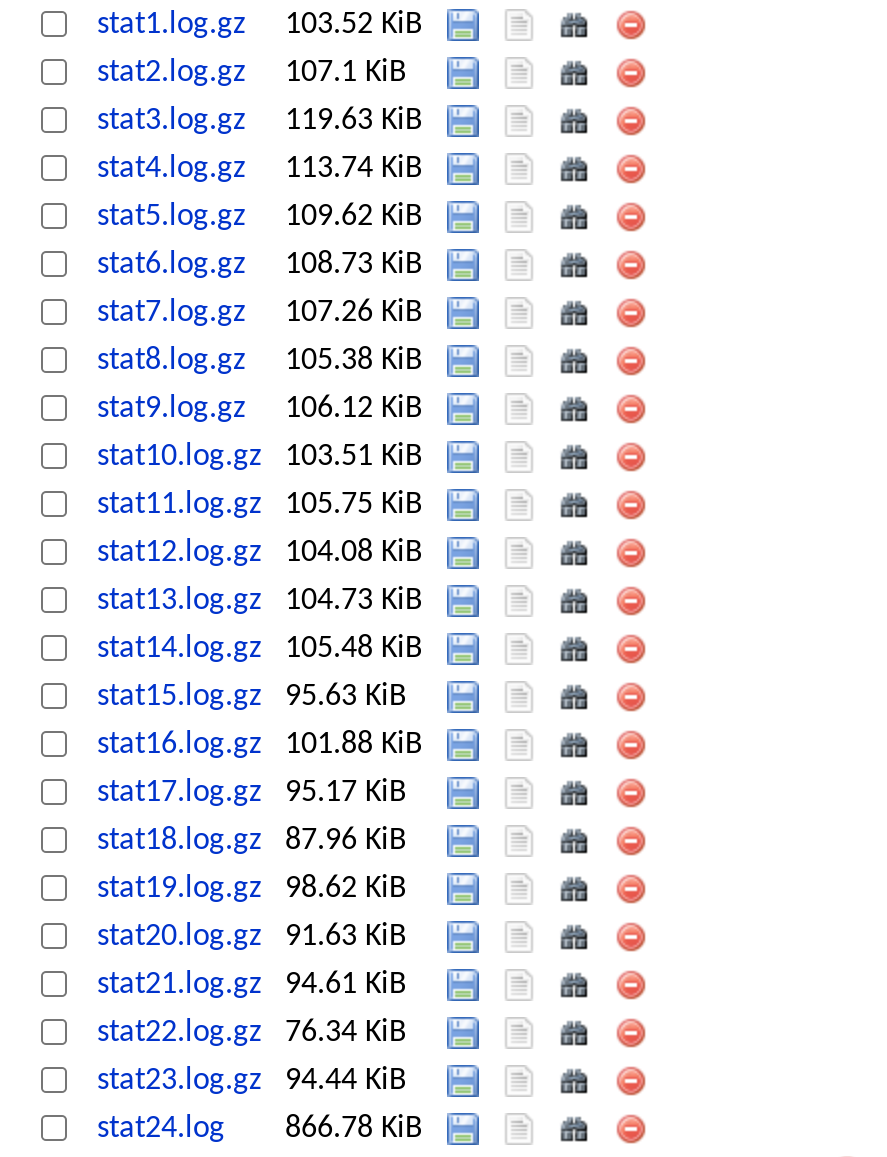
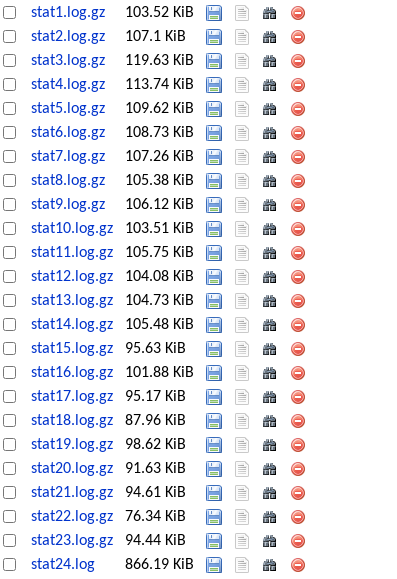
[97,1113,423,1145] stat24.log 866.78 KiB -> [31,557,194,573] stat24.log 866.19 KiB

